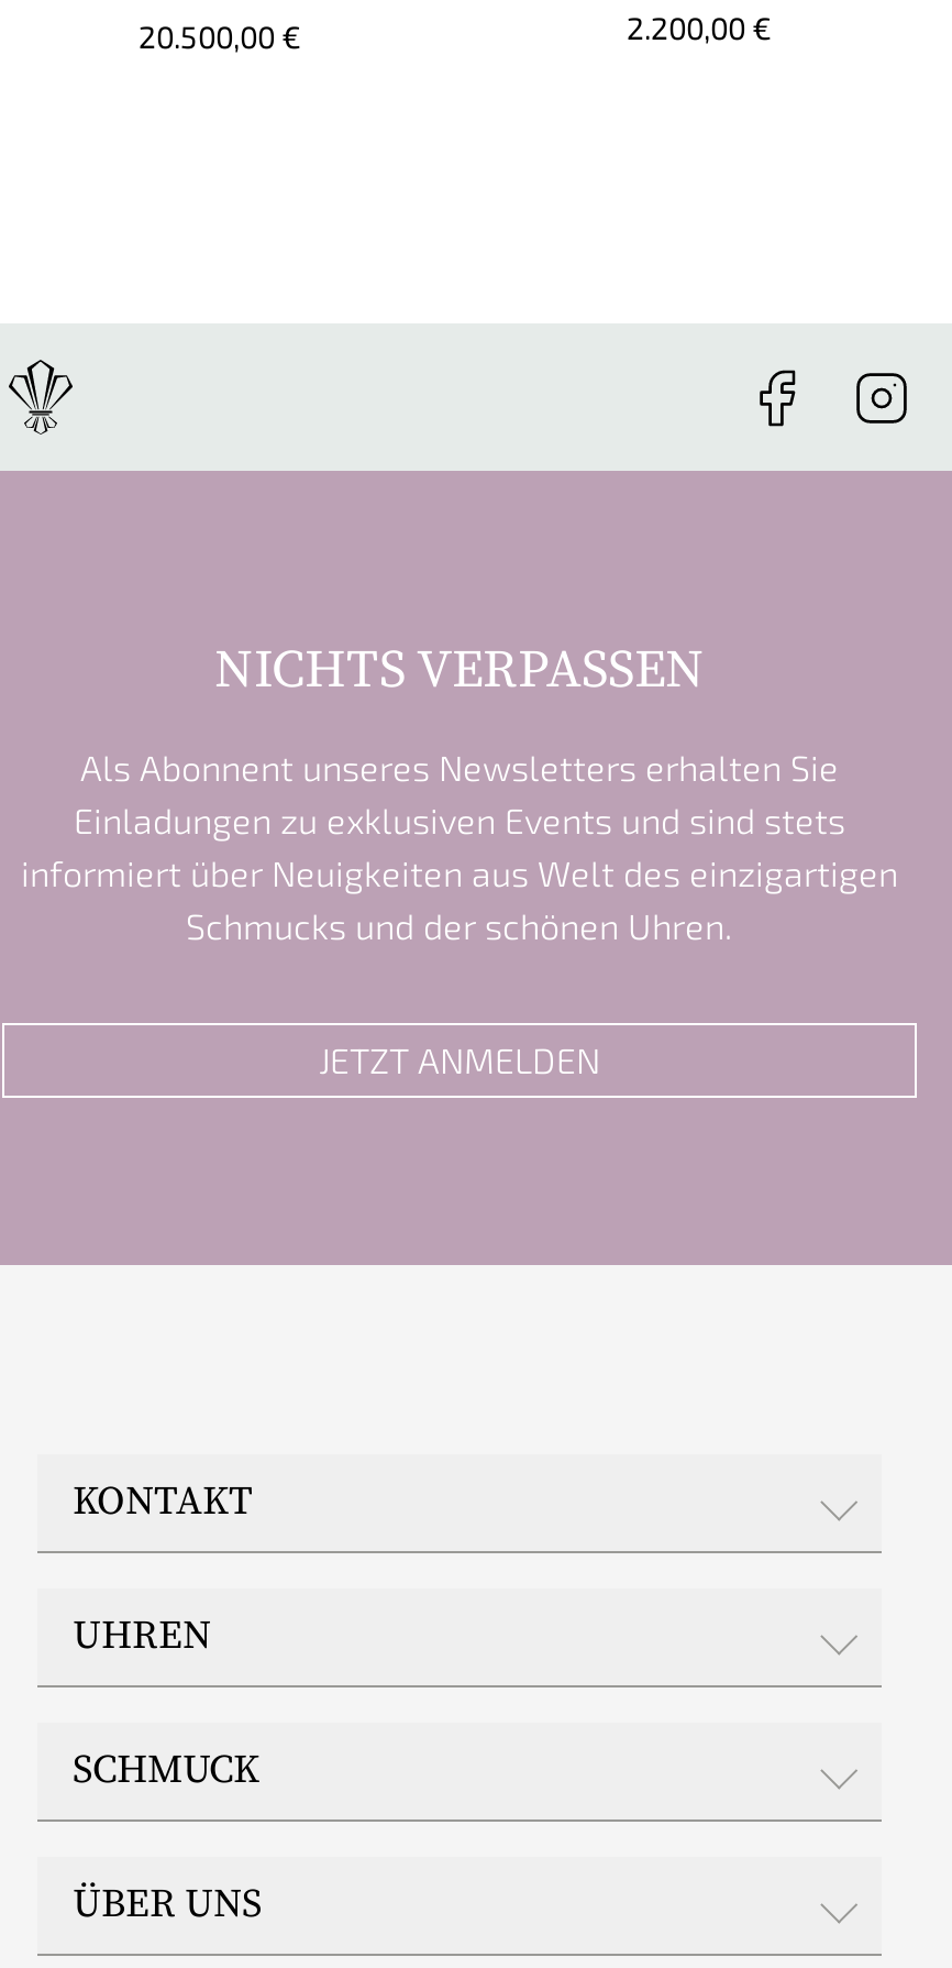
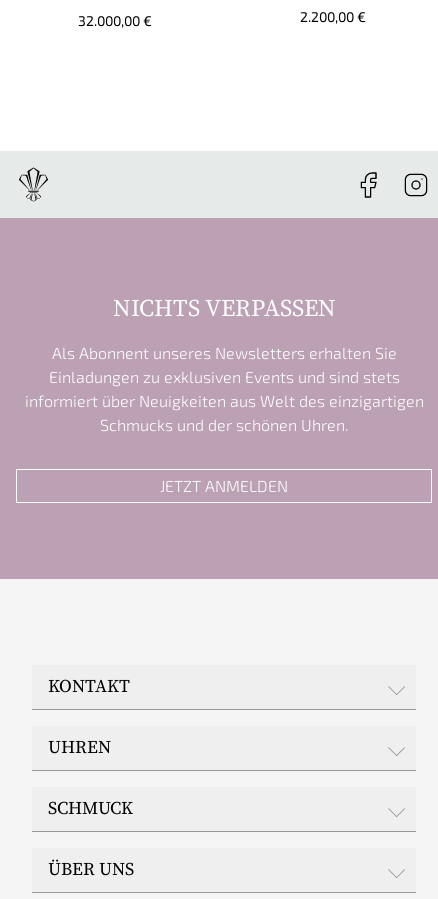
[139,18,301,55] 20.500,00 € -> [78,12,152,29] 32.000,00 €

